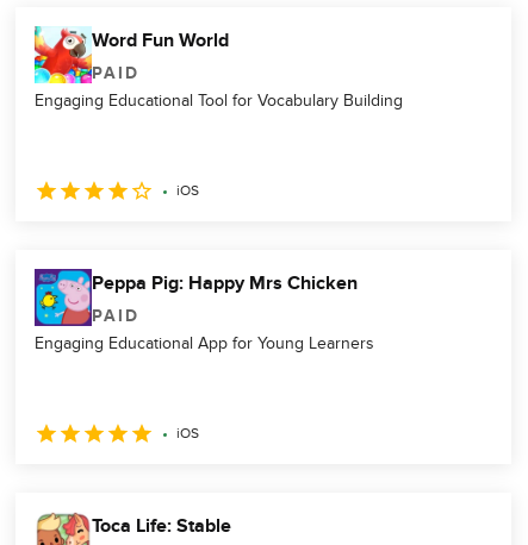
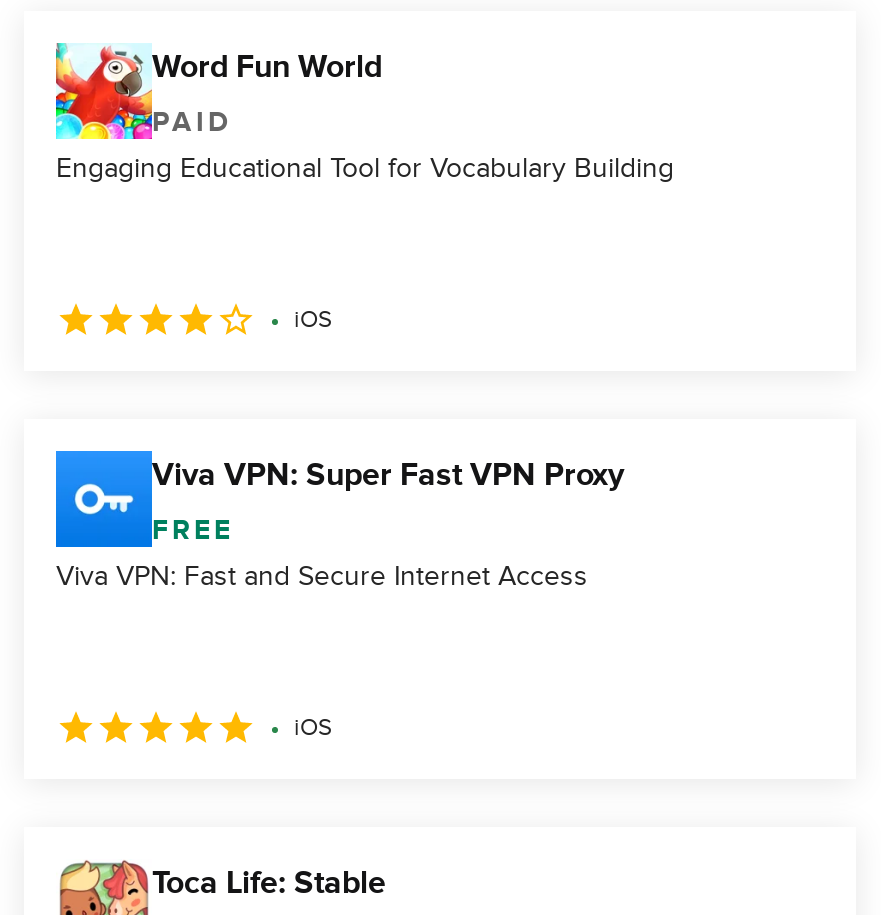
[33,268,374,353] [image] | Peppa Pig: Happy Mrs Chicken | PAID | Engaging Educational App for Young Learners -> [54,449,624,593] [image] | Viva VPN: Super Fast VPN Proxy | FREE | Viva VPN: Fast and Secure Internet Access

